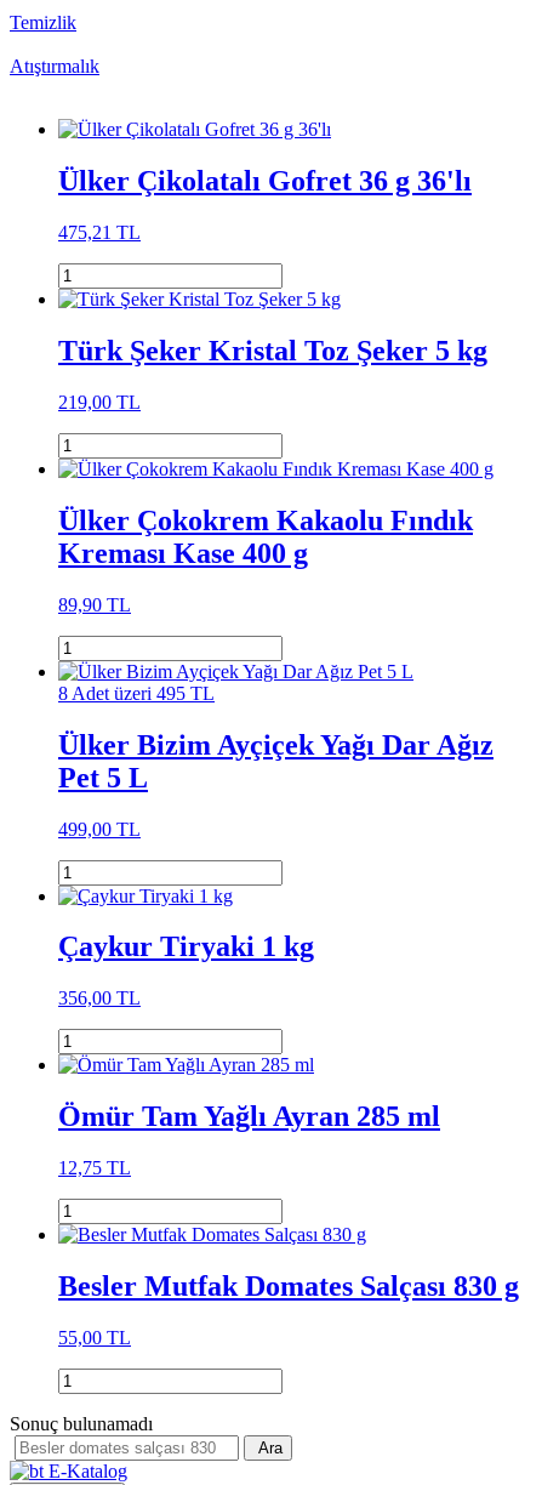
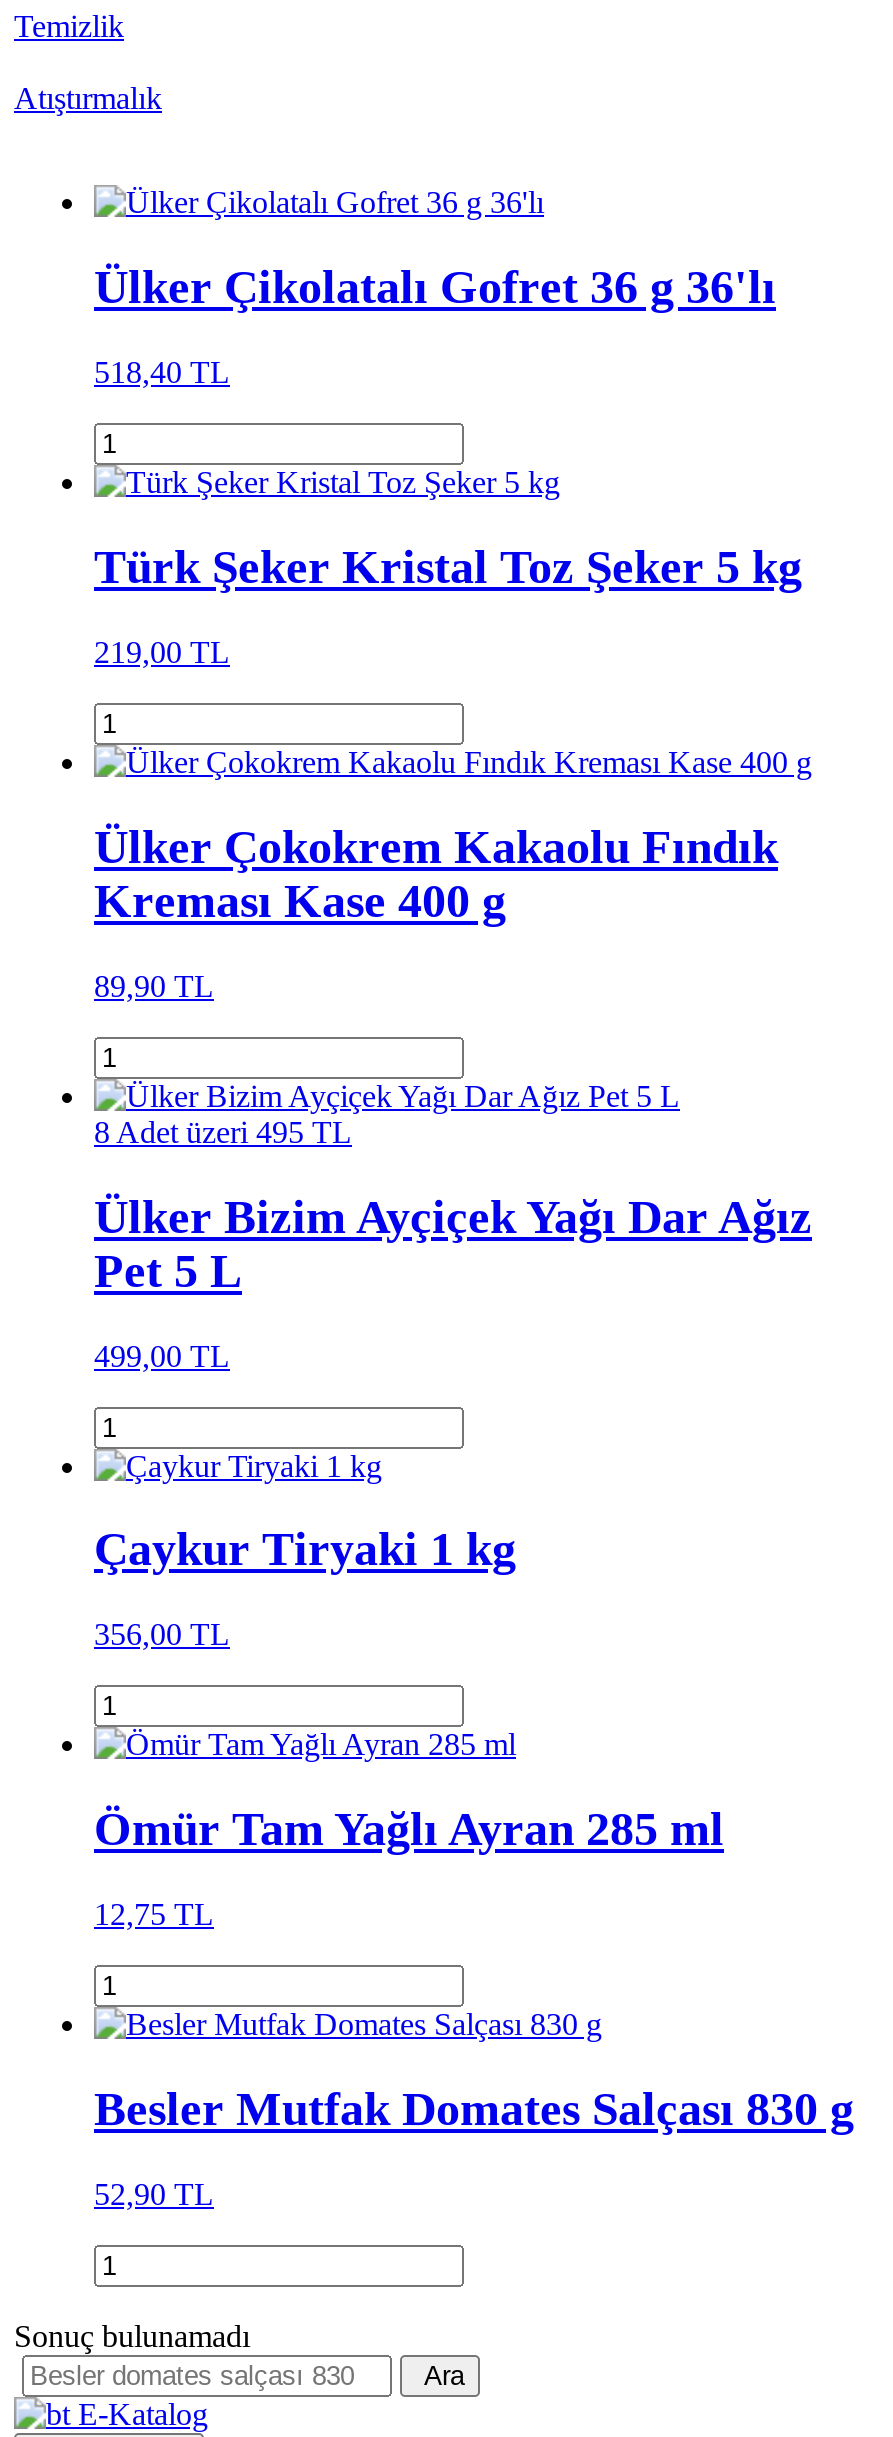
[58,222,141,243] 475,21 TL -> [94,355,230,389] 518,40 TL
[58,1327,131,1348] 55,00 TL -> [94,2177,214,2211] 52,90 TL

